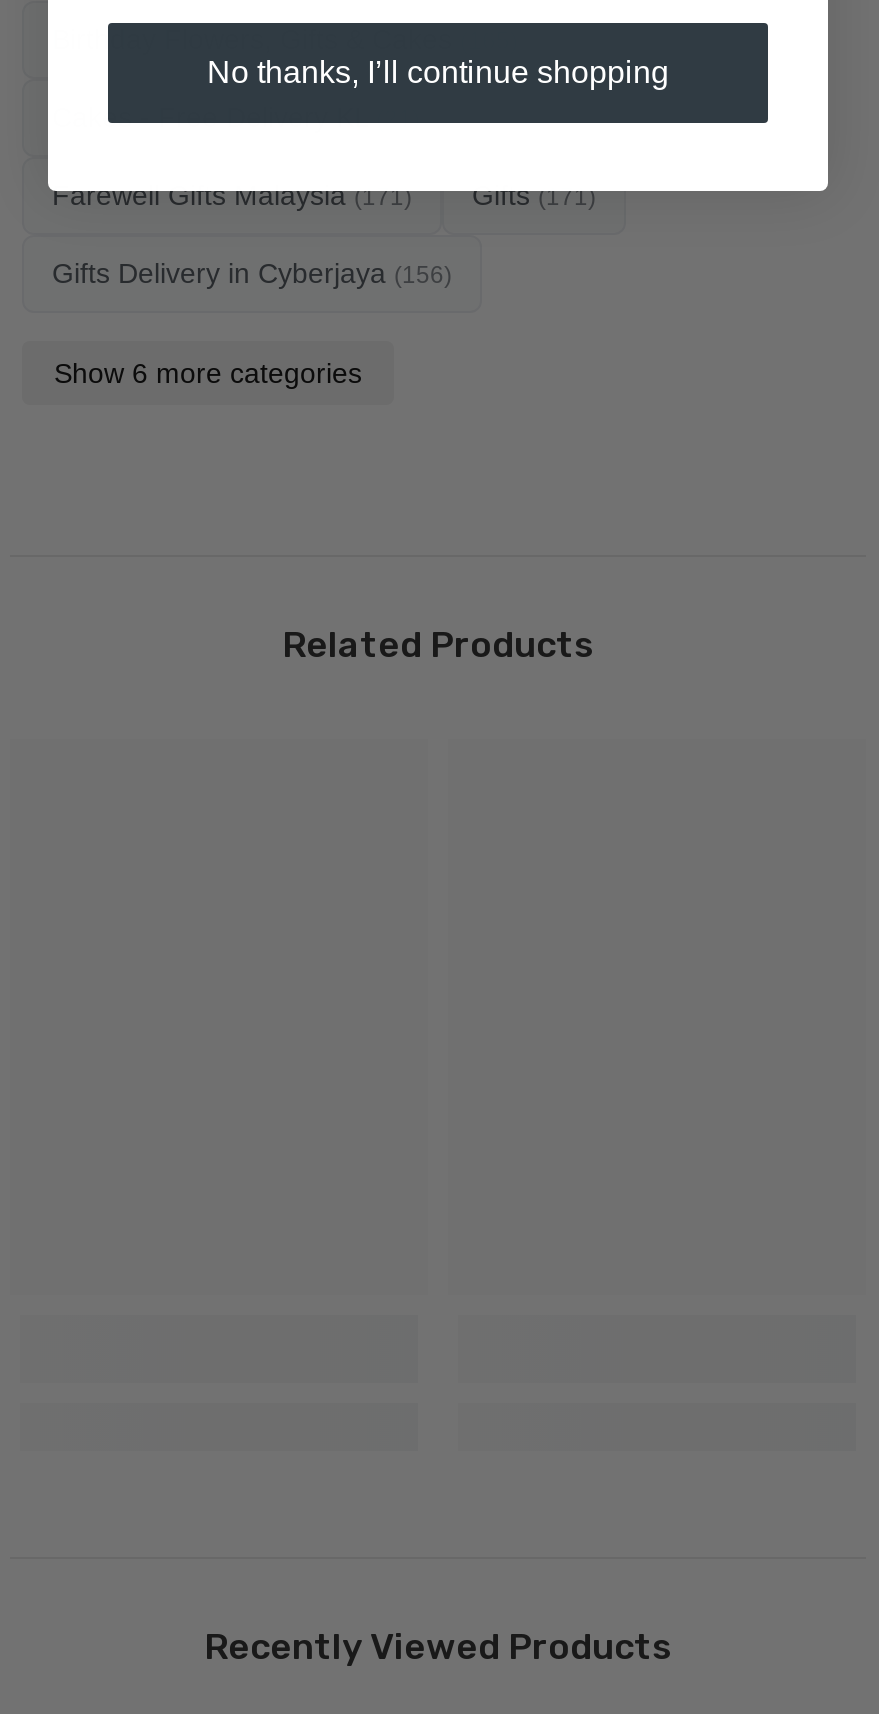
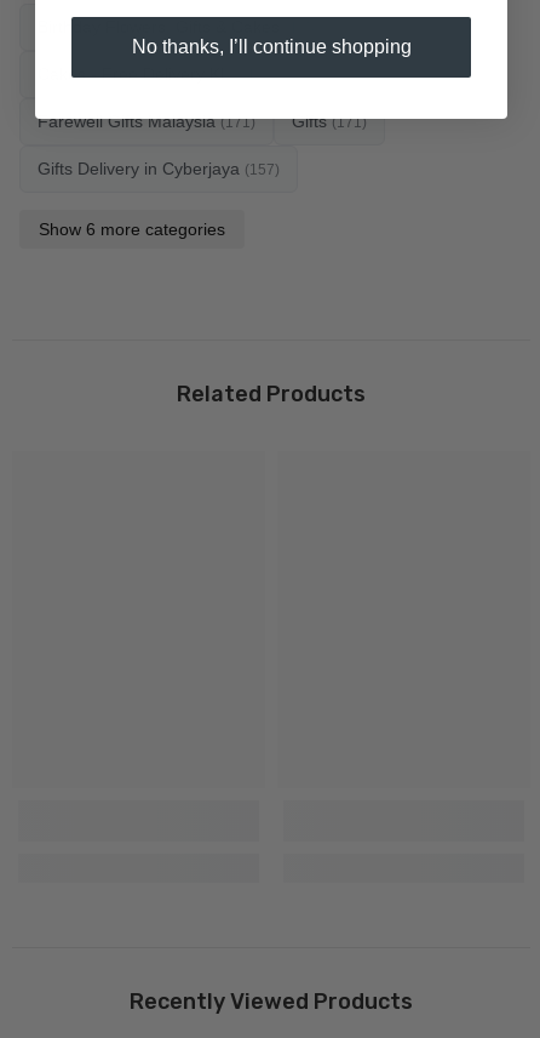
[52,257,452,289] Gifts Delivery in Cyberjaya (156) -> [38,159,280,178] Gifts Delivery in Cyberjaya (157)

